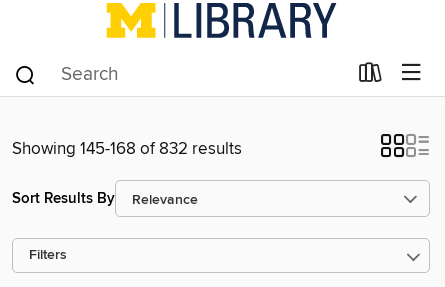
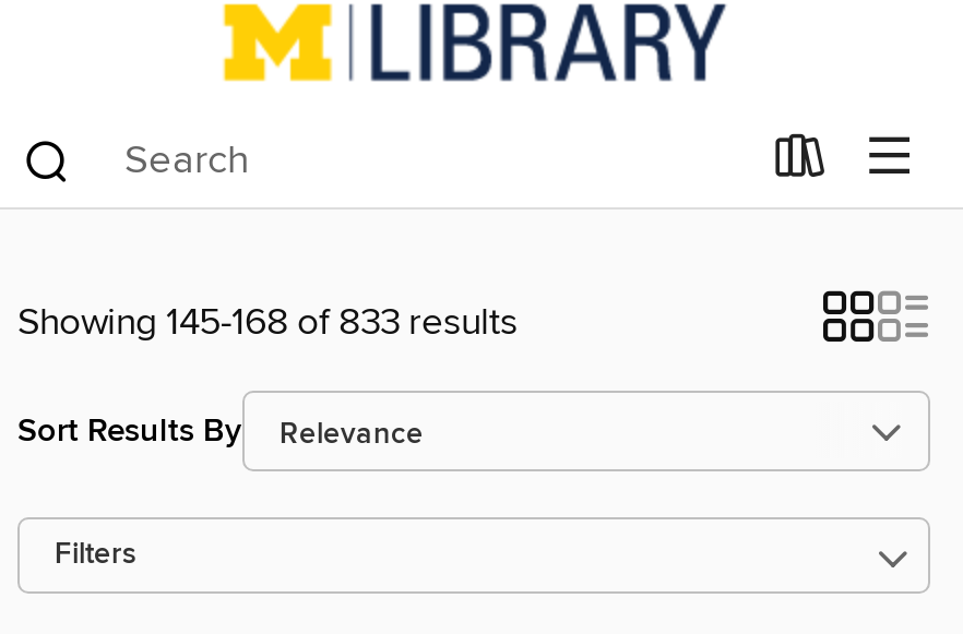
[12,138,242,160] Showing 145-168 of 832 results -> [17,299,518,347] Showing 145-168 of 833 results

